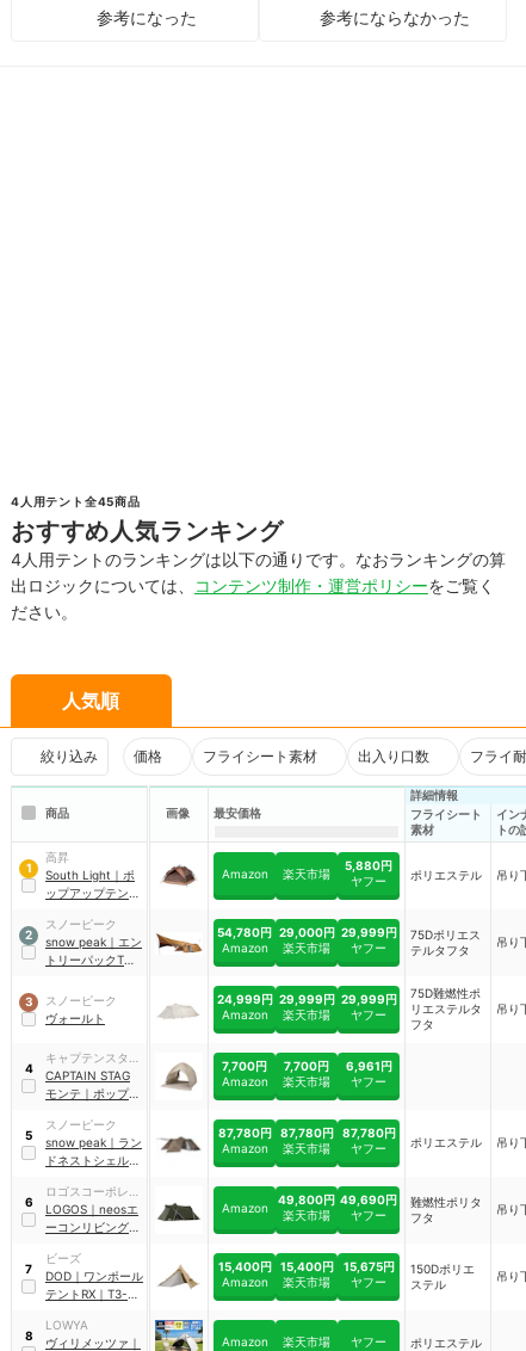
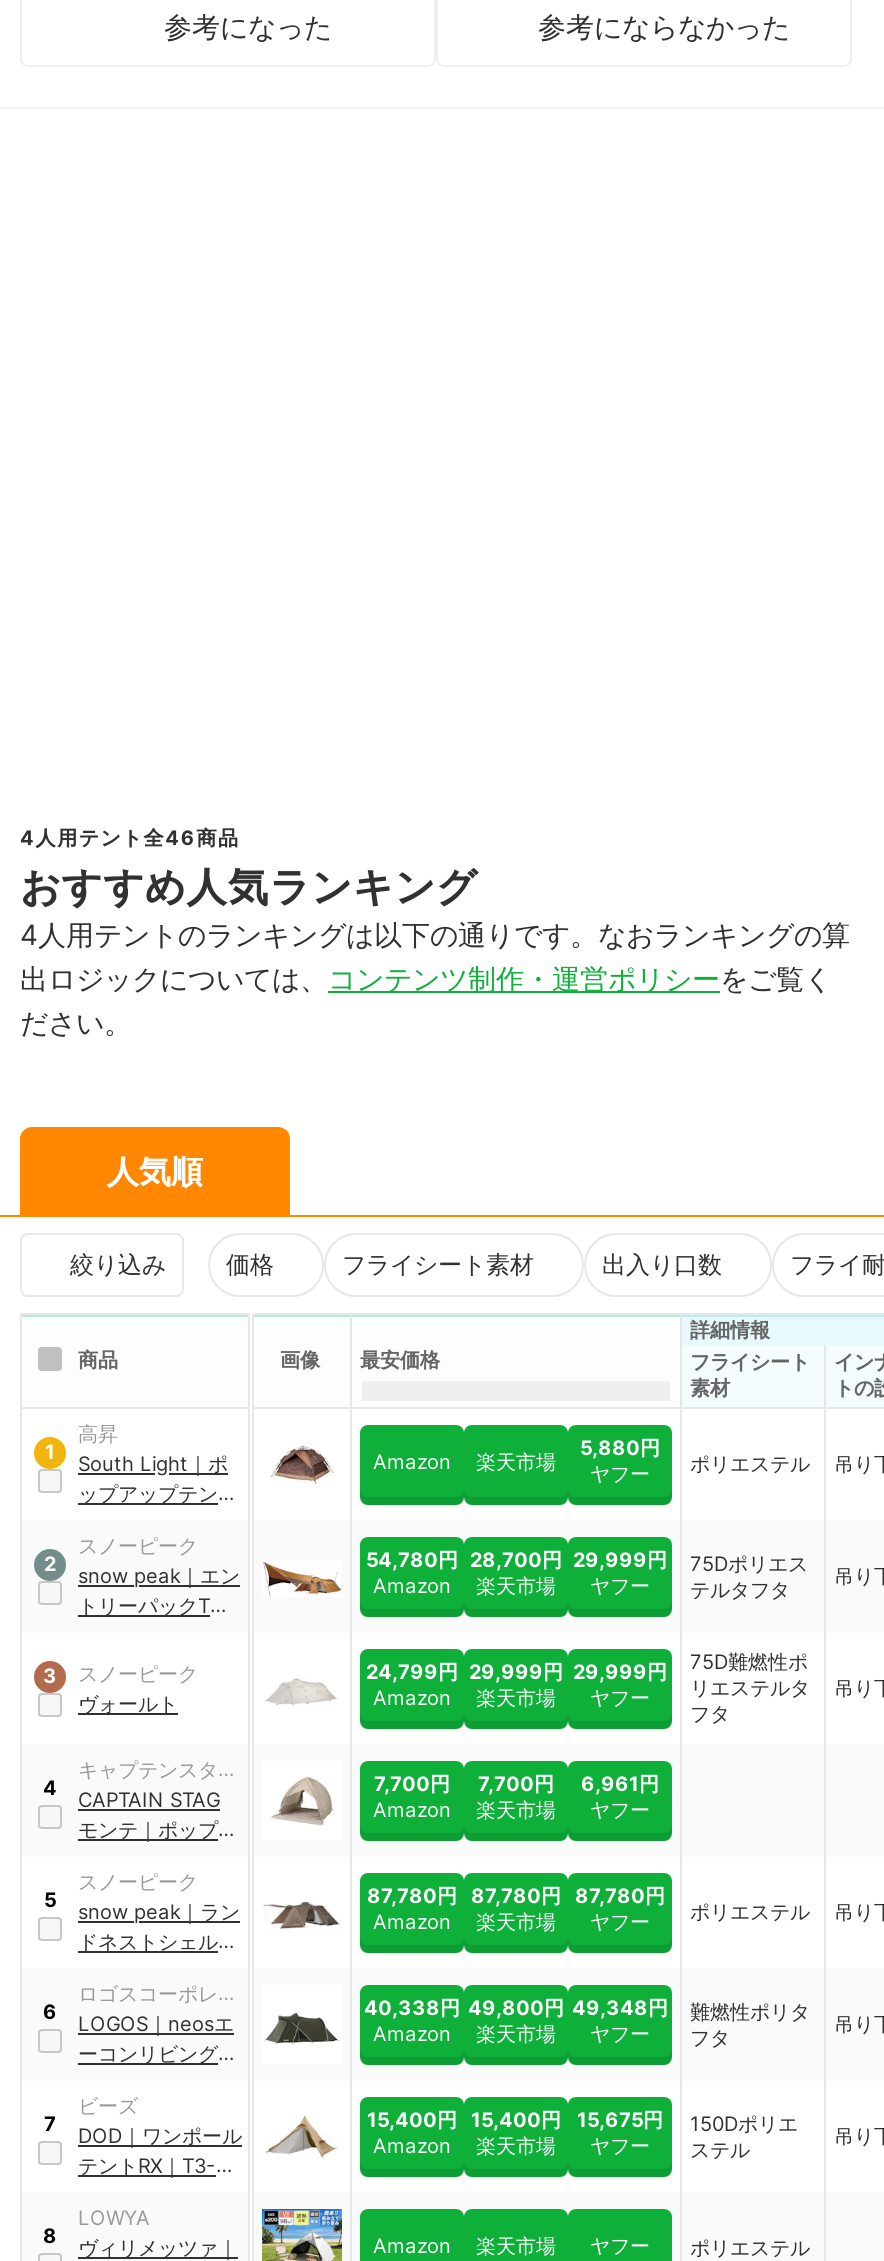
[11,494,141,508] 4人用テント全45商品 -> [20,825,240,849] 4人用テント全46商品
[279,925,335,940] 29,000円 -> [470,1548,562,1572] 28,700円
[216,986,481,1007] 24,999円 29,999円 29,999円 75D難燃性ポ -> [366,1649,808,1684] 24,799円 29,999円 29,999円 75D難燃性ポ
[340,1193,397,1207] 49,690円 -> [572,1996,668,2020] 49,348円
none -> [364,1996,460,2020] 40,338円

